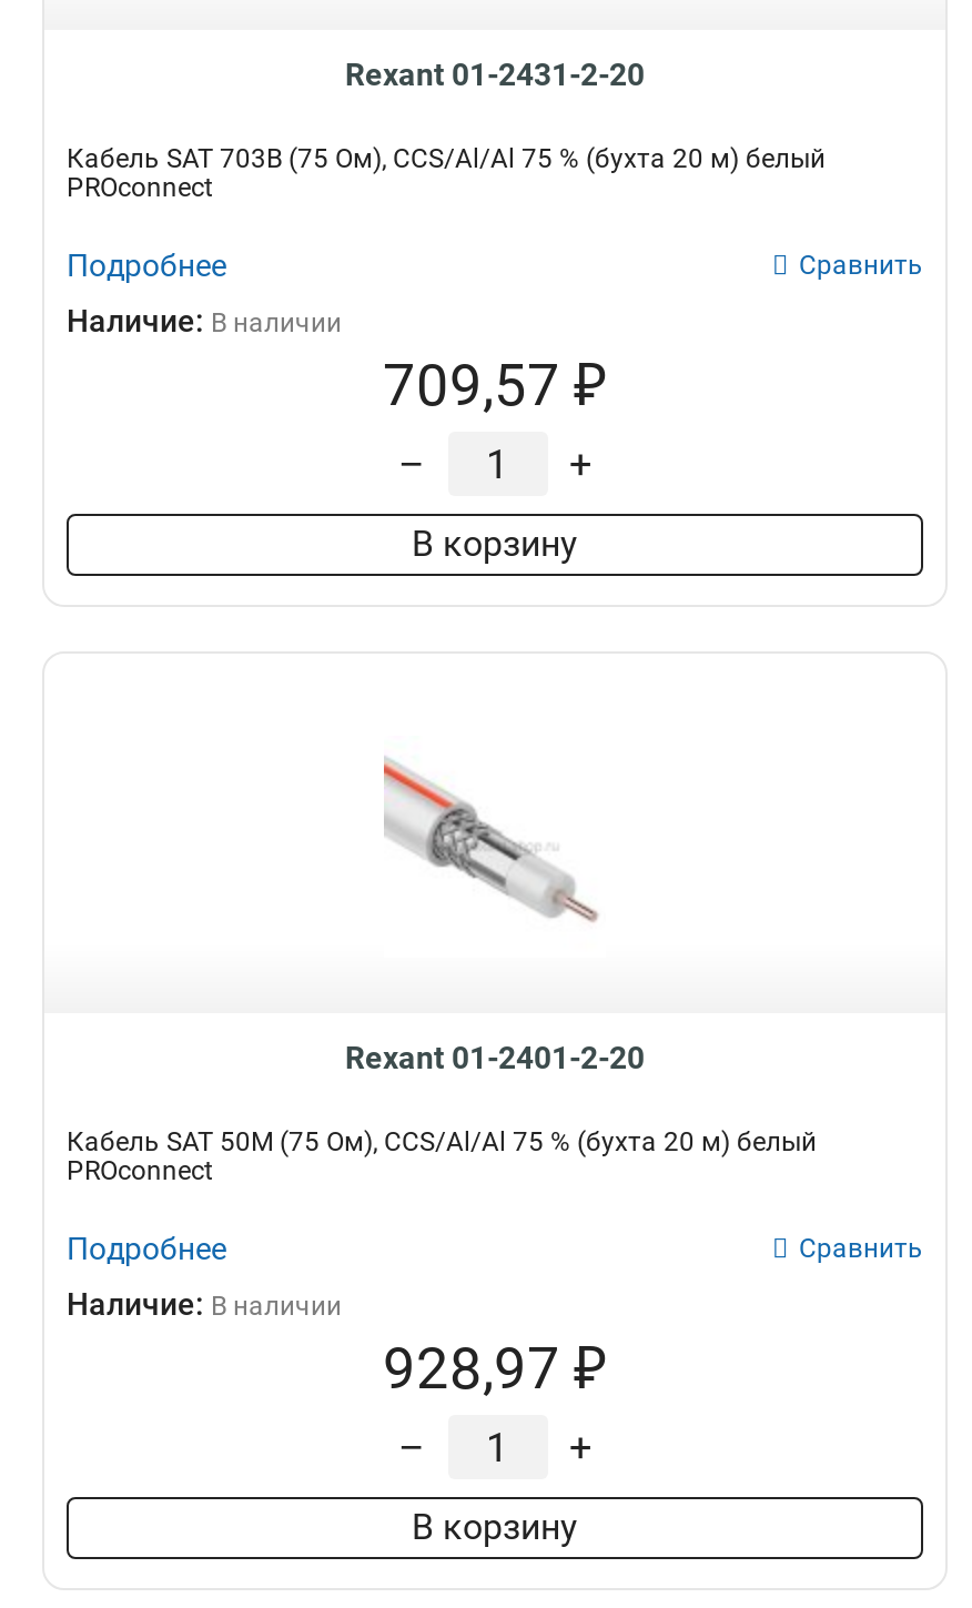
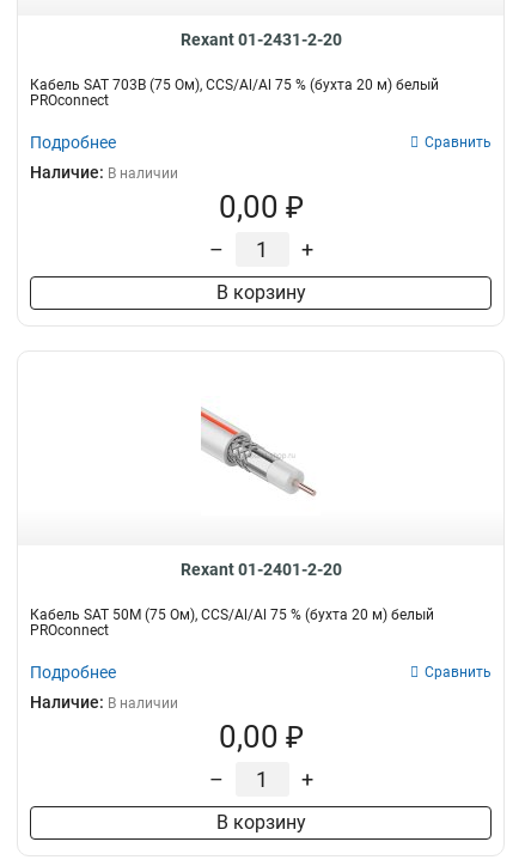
[383,352,607,418] 709,57 ₽ -> [218,189,303,225] 0,00 ₽
[383,1335,607,1402] 928,97 ₽ -> [218,719,303,755] 0,00 ₽

